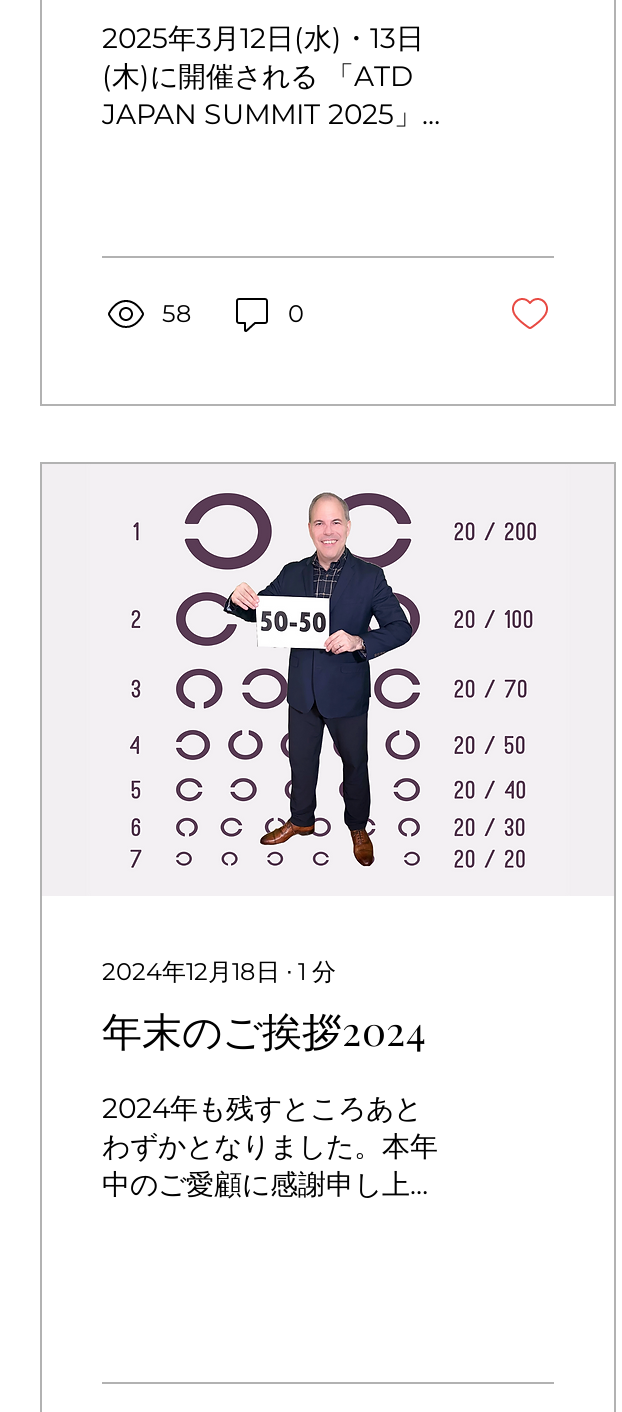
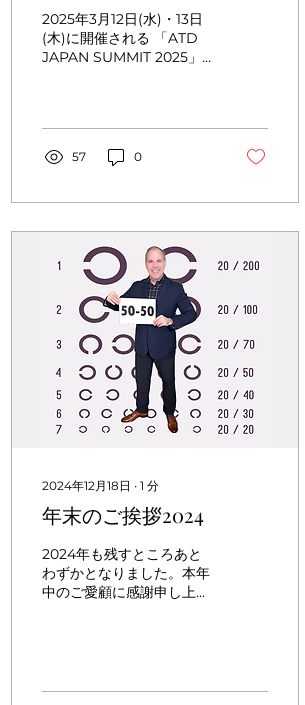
[162,298,192,328] 58 -> [72,149,86,164] 57

